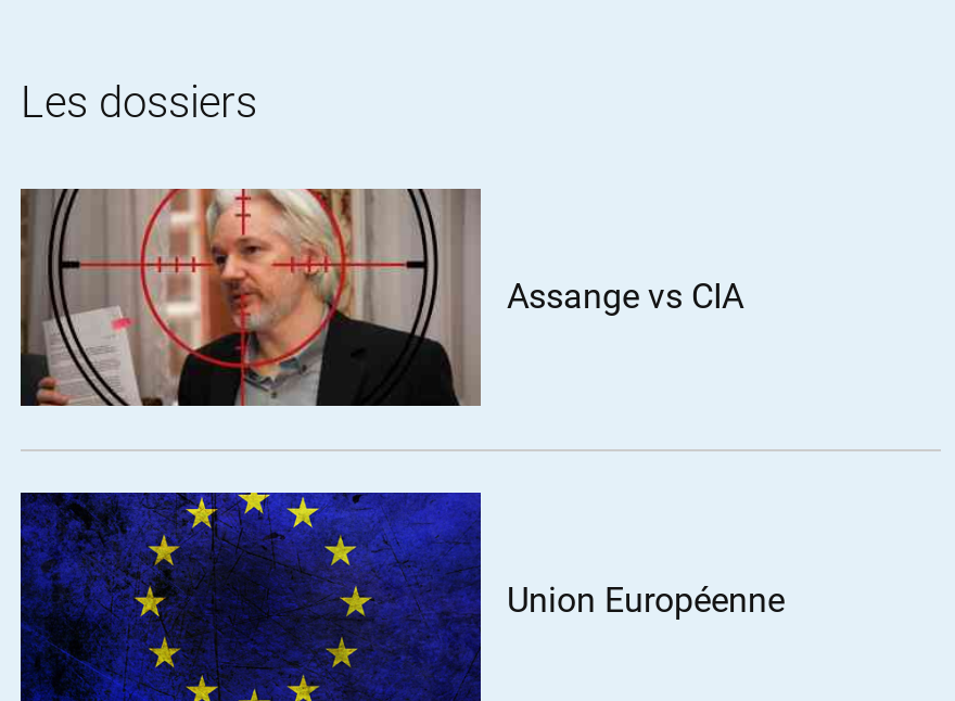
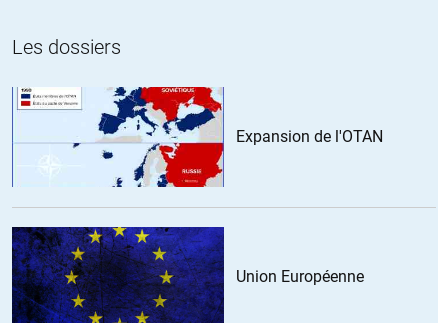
[18,187,743,408] [image] | Assange vs CIA -> [11,86,383,188] [image] | Expansion de l'OTAN

